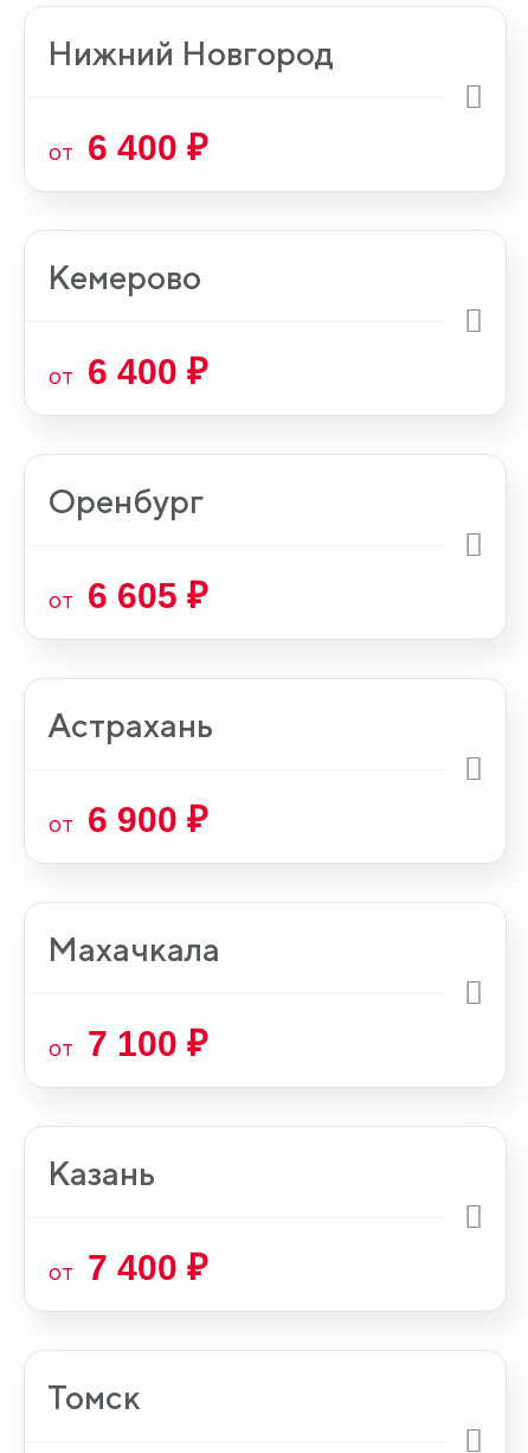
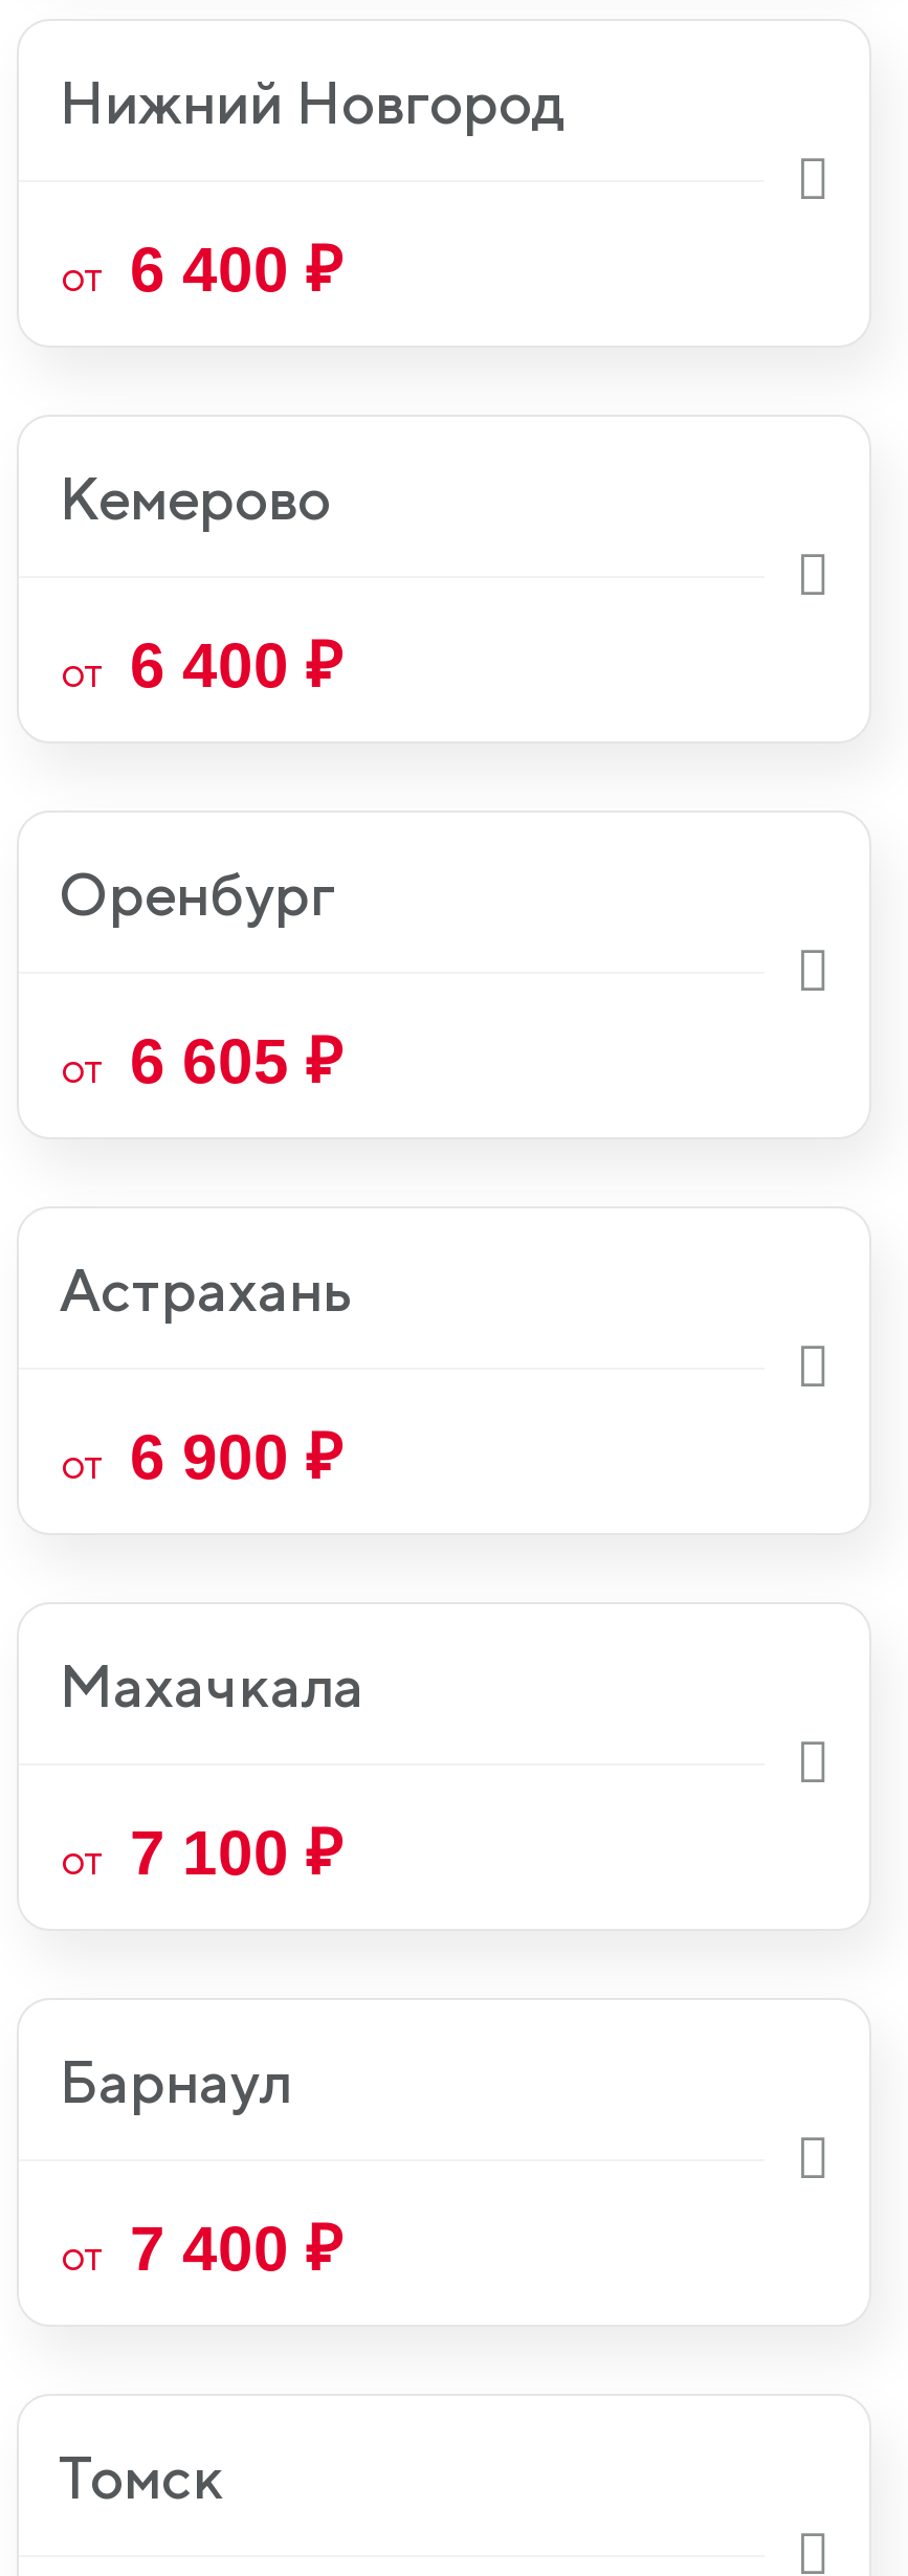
[47,1153,155,1192] Казань -> [59,2046,291,2115] Барнаул

